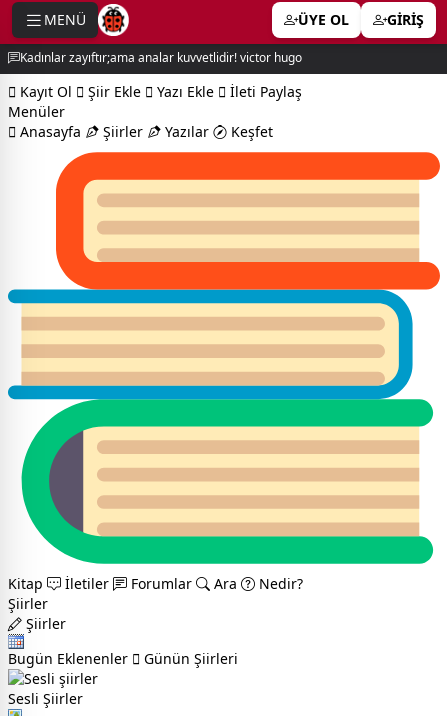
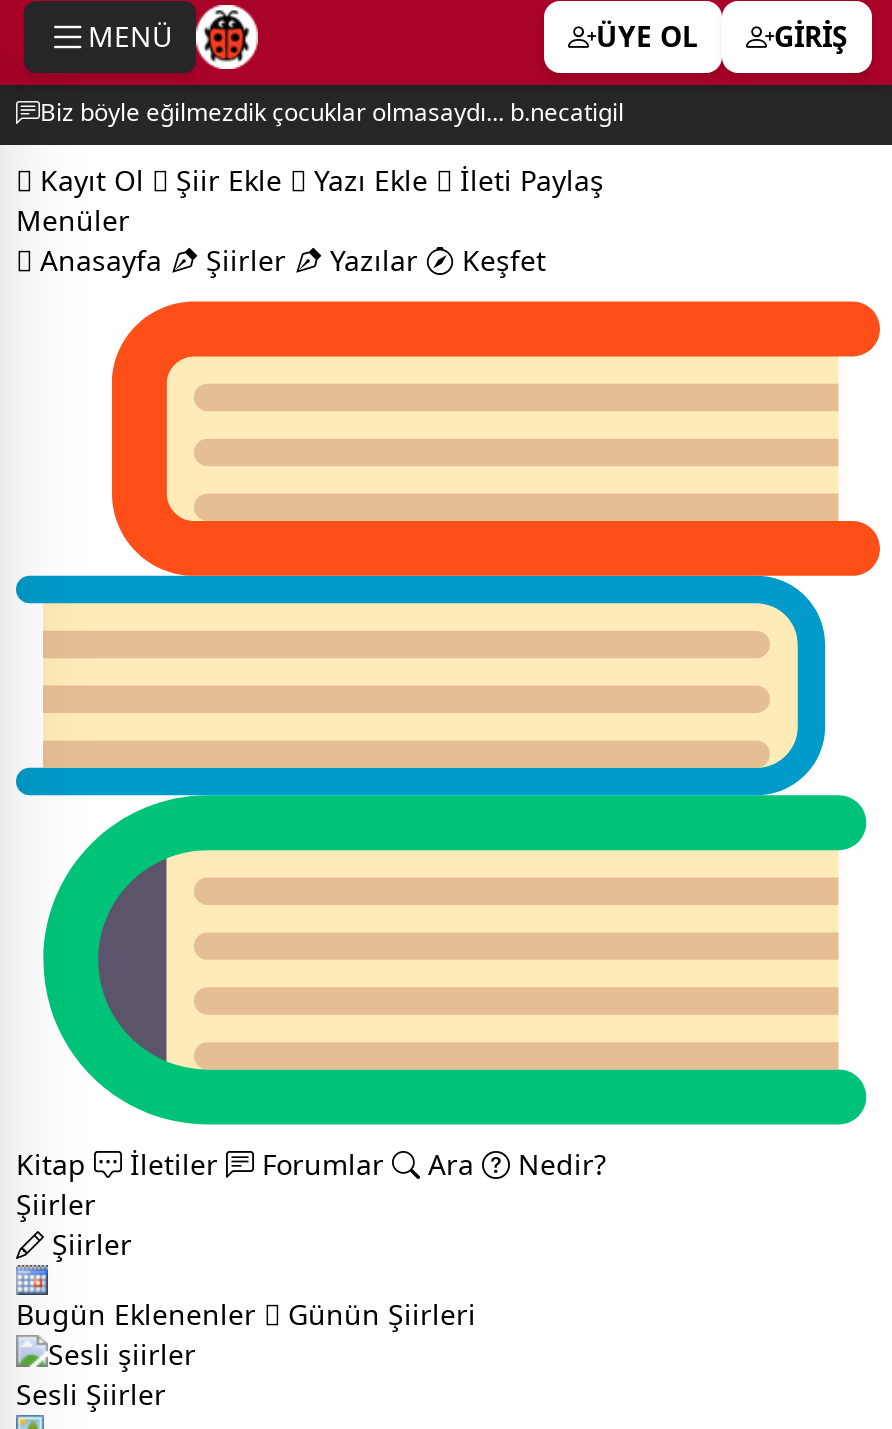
[20,49,302,66] Kadınlar zayıftır;ama analar kuvvetlidir! victor hugo -> [40,95,624,129] Biz böyle eğilmezdik çocuklar olmasaydı... b.necatigil

